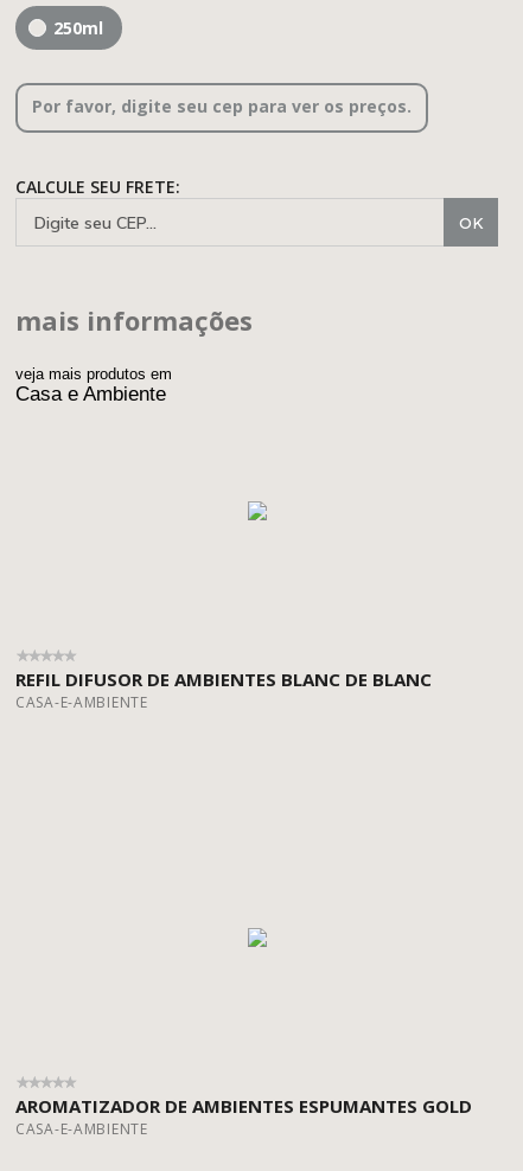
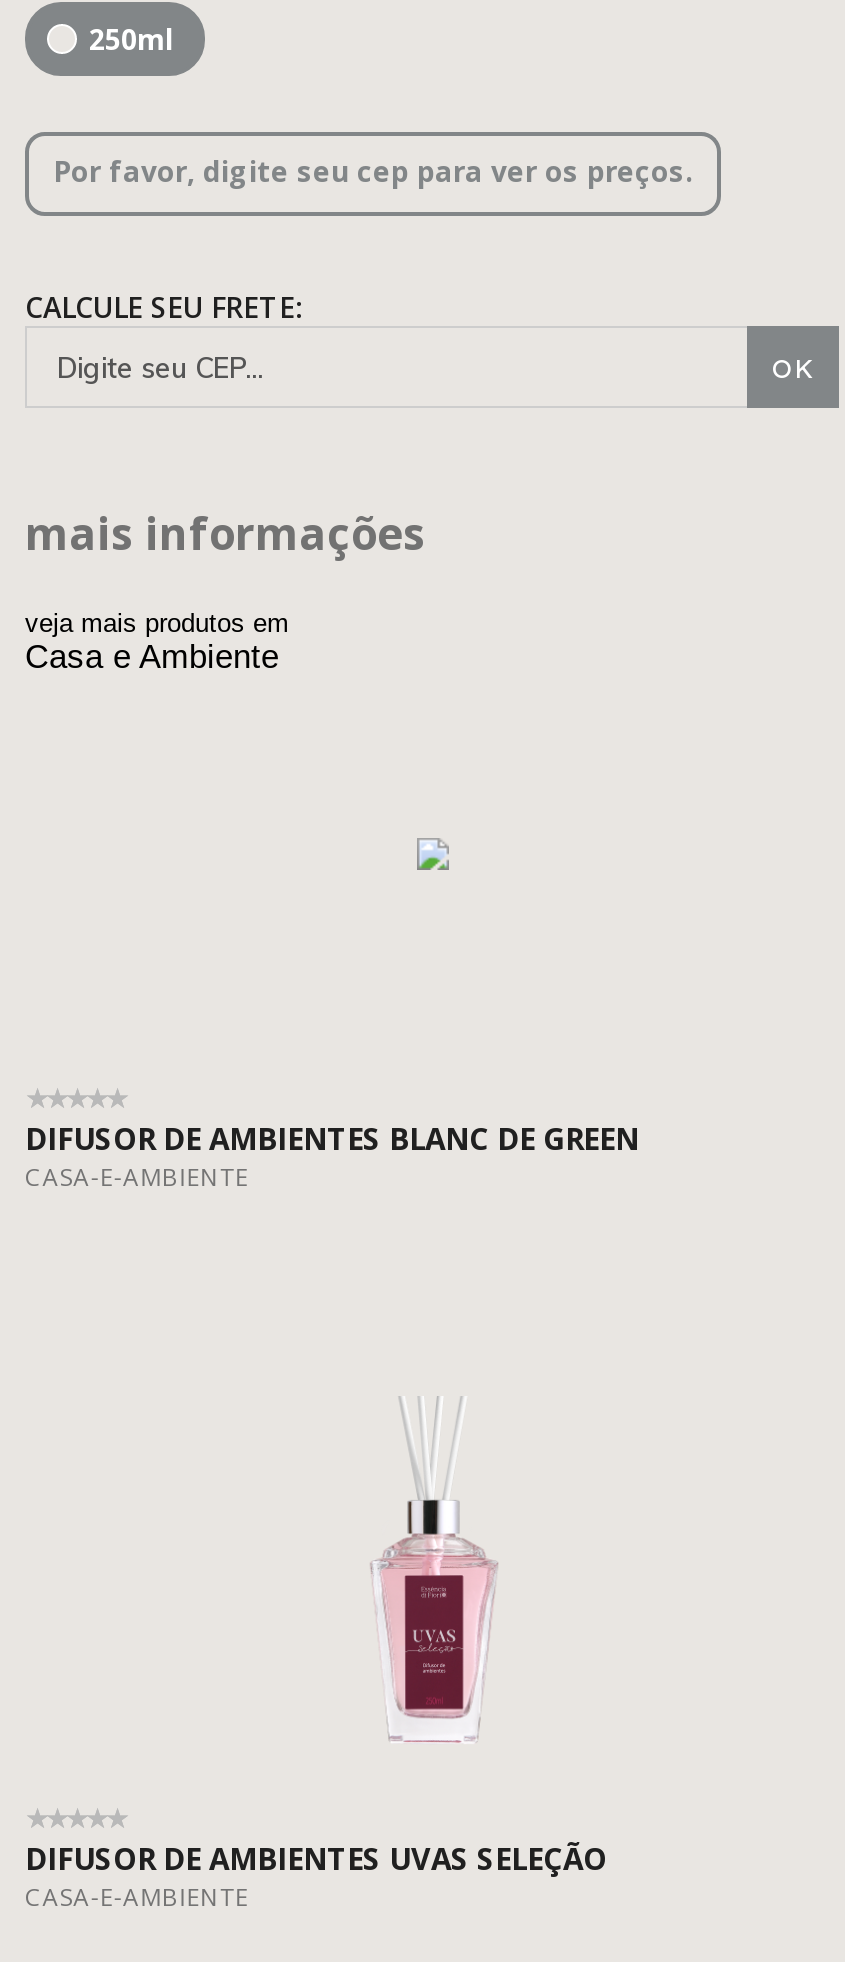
[15,667,432,691] REFIL DIFUSOR DE AMBIENTES BLANC DE BLANC -> [25,1118,639,1158] DIFUSOR DE AMBIENTES BLANC DE GREEN
none -> [369,1398,499,1744] [image]
[15,1094,472,1118] AROMATIZADOR DE AMBIENTES ESPUMANTES GOLD -> [25,1838,607,1878] DIFUSOR DE AMBIENTES UVAS SELEÇÃO

